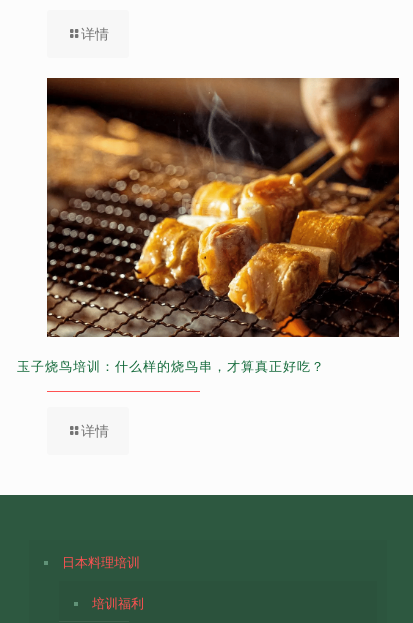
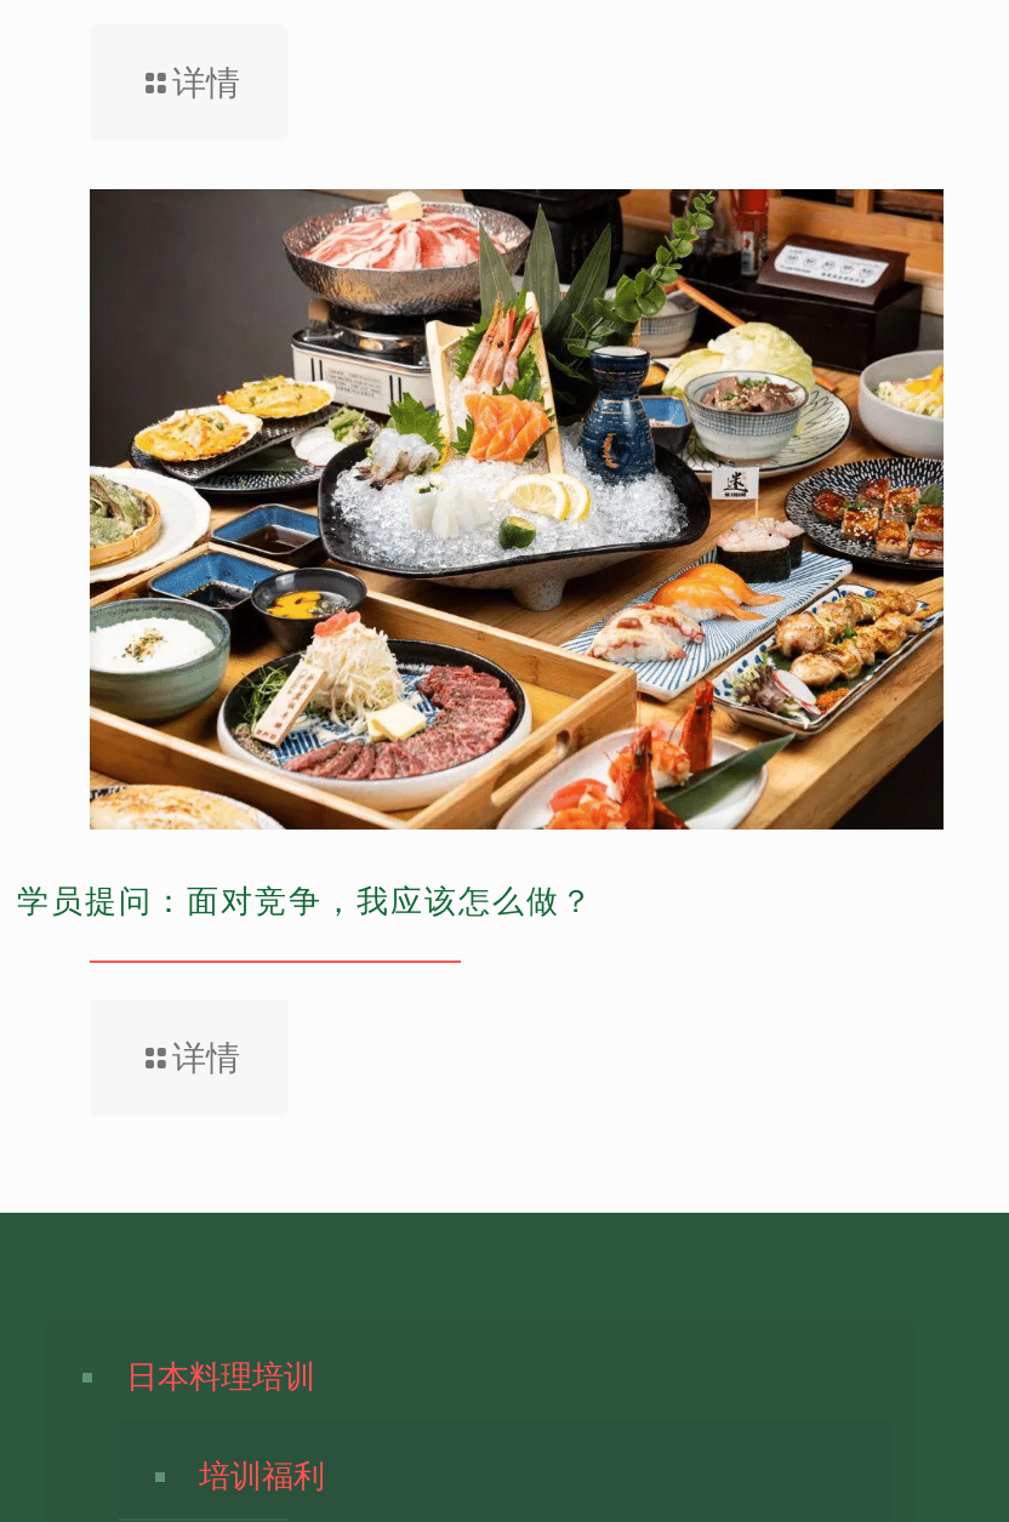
[17,77,400,374] [image] | 玉子烧鸟培训：什么样的烧鸟串，才算真正好吃？ -> [17,187,946,919] [image] | 学员提问：面对竞争，我应该怎么做？

